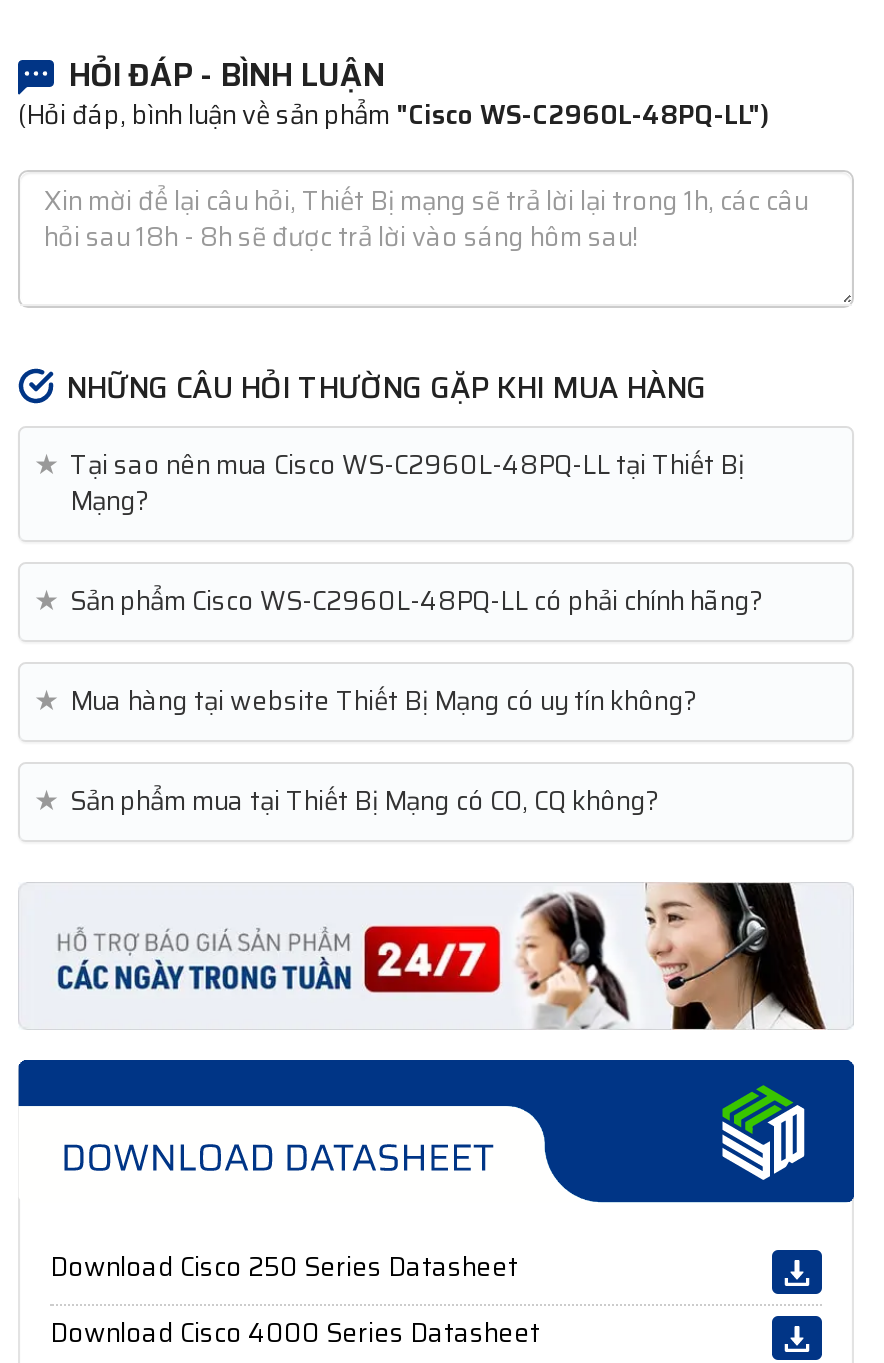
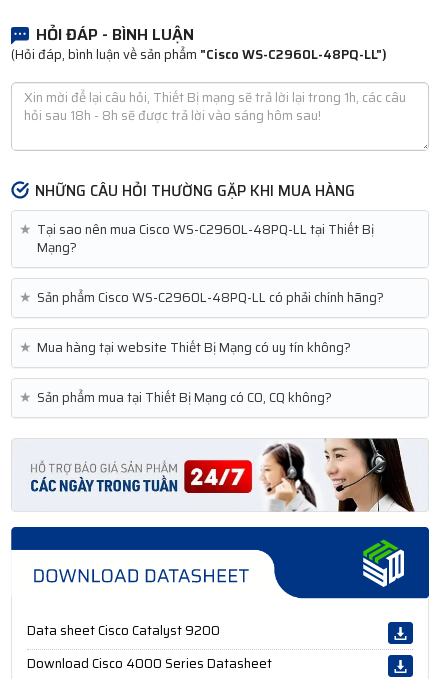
[50,1246,518,1288] Download Cisco 250 Series Datasheet -> [27,620,220,641] Data sheet Cisco Catalyst 9200

